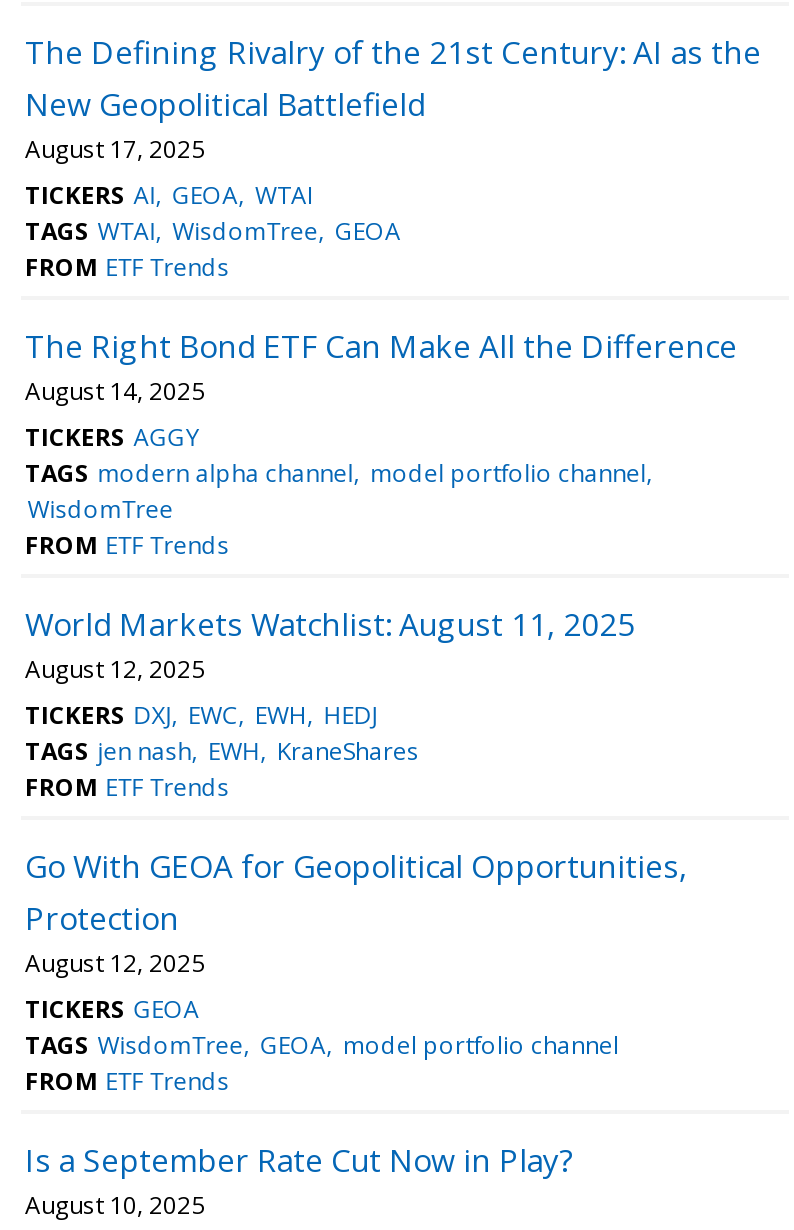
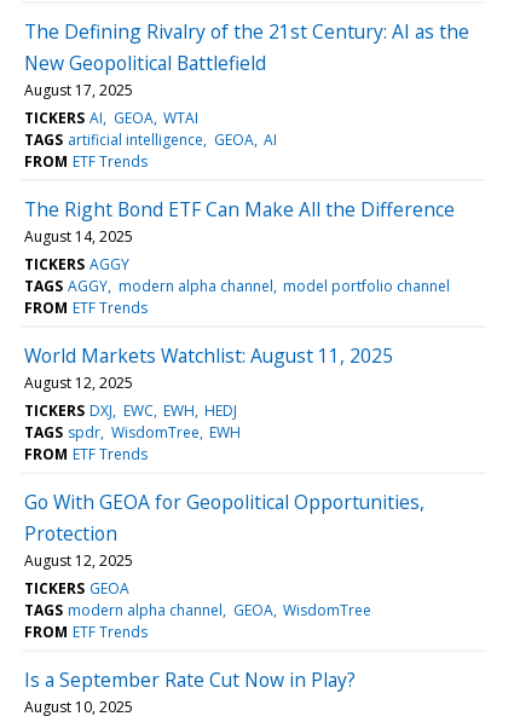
[25,214,401,248] TAGS WTAI WisdomTree GEOA -> [24,129,277,150] TAGS artificial intelligence GEOA AI
[25,456,646,526] TAGS modern alpha channel model portfolio channel | WisdomTree -> [24,275,450,296] TAGS AGGY modern alpha channel model portfolio channel
[25,734,419,768] TAGS jen nash EWH KraneShares -> [24,422,241,442] TAGS spdr WisdomTree EWH
[25,1028,619,1062] TAGS WisdomTree GEOA model portfolio channel -> [24,600,371,620] TAGS modern alpha channel GEOA WisdomTree

